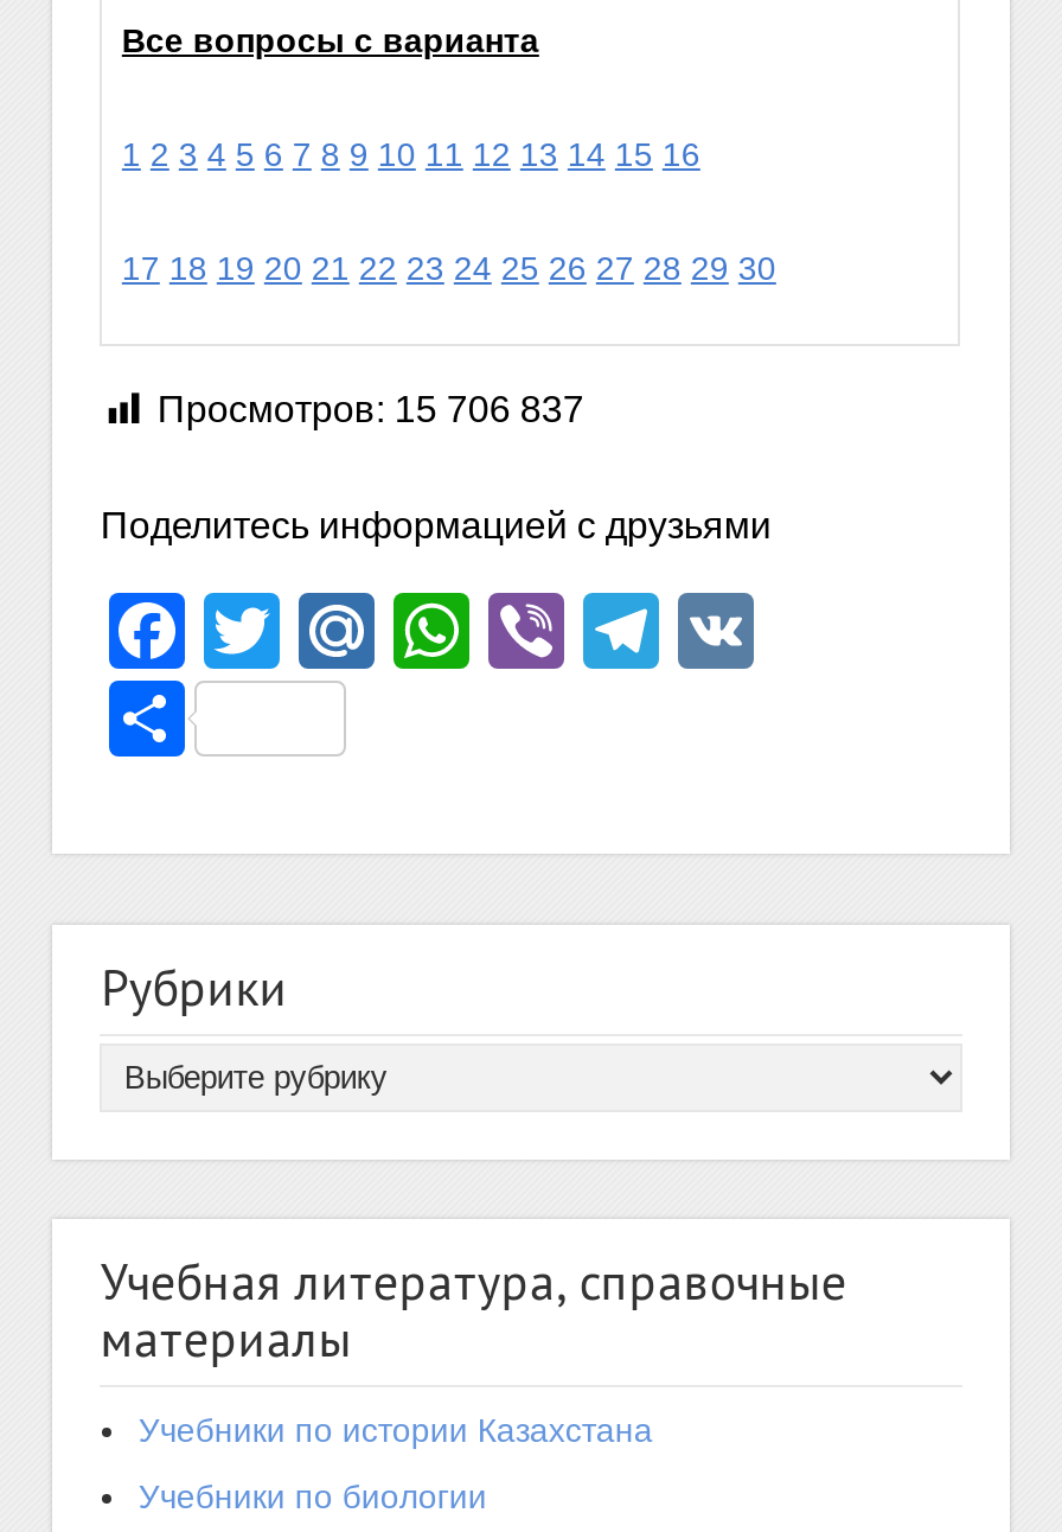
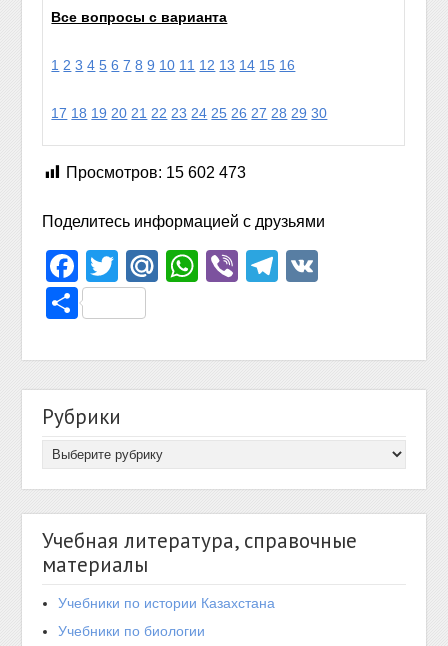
[157,389,584,429] Просмотров: 15 706 837 -> [66,164,246,181] Просмотров: 15 602 473

